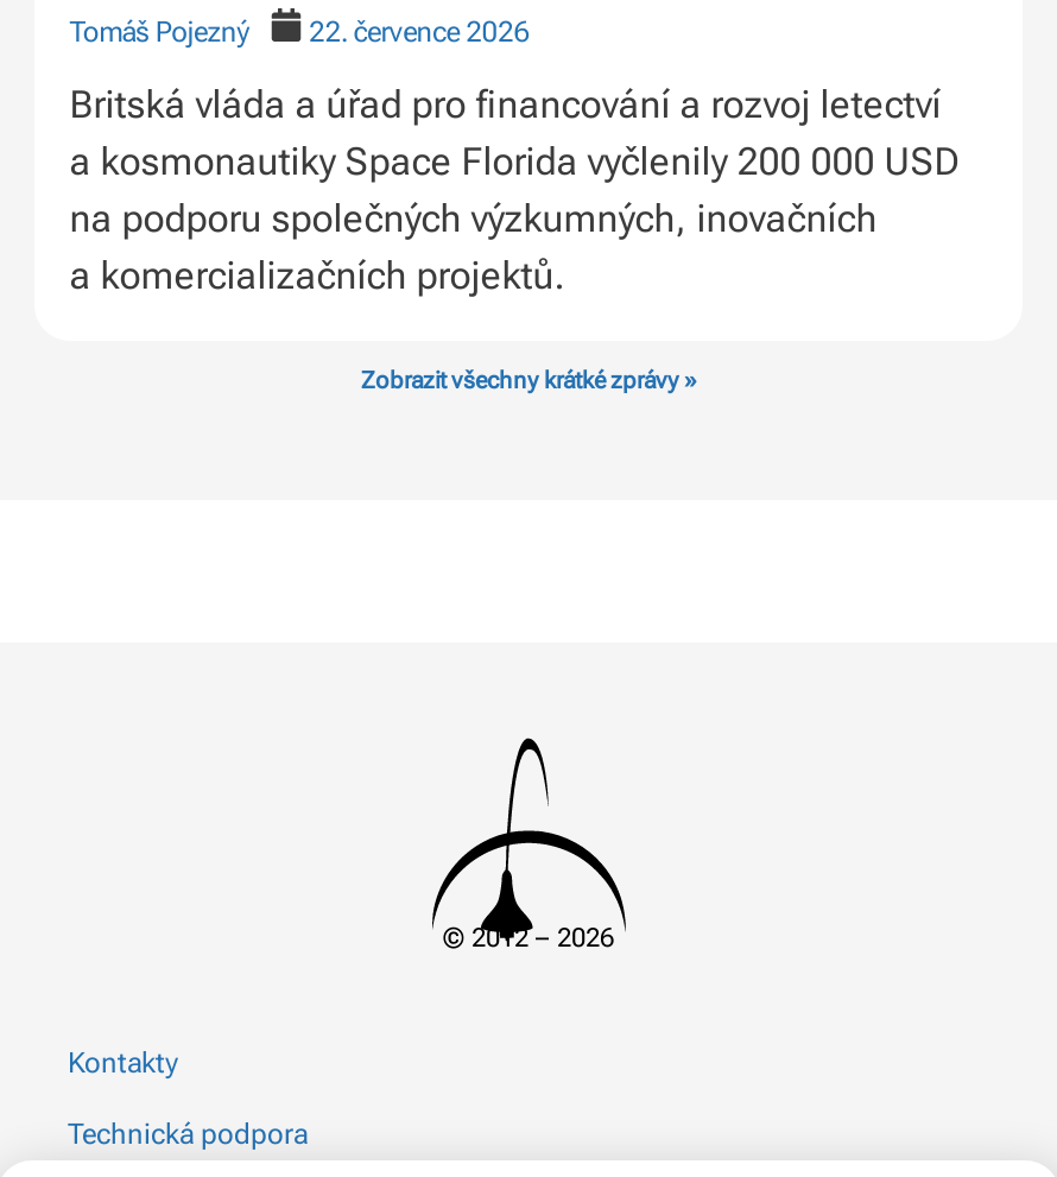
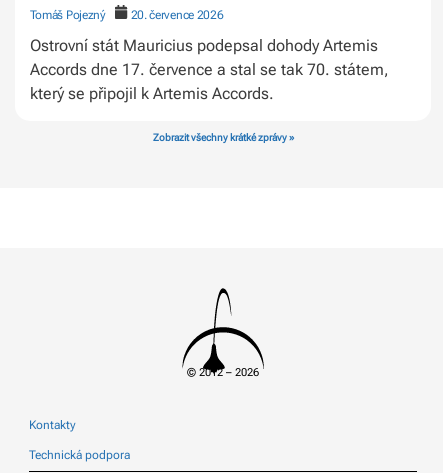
[69,16,529,49] Tomáš Pojezný 22. července 2026 -> [30,8,223,22] Tomáš Pojezný 20. července 2026
[69,82,960,298] Britská vláda a úřad pro financování a rozvoj letectví | a kosmonautiky Space Florida vyčlenily 200 000 USD | na podporu společných výzkumných, inovačních | a komercializačních projektů. -> [30,36,389,103] Ostrovní stát Mauricius podepsal dohody Artemis | Accords dne 17. července a stal se tak 70. státem, | který se připojil k Artemis Accords.

